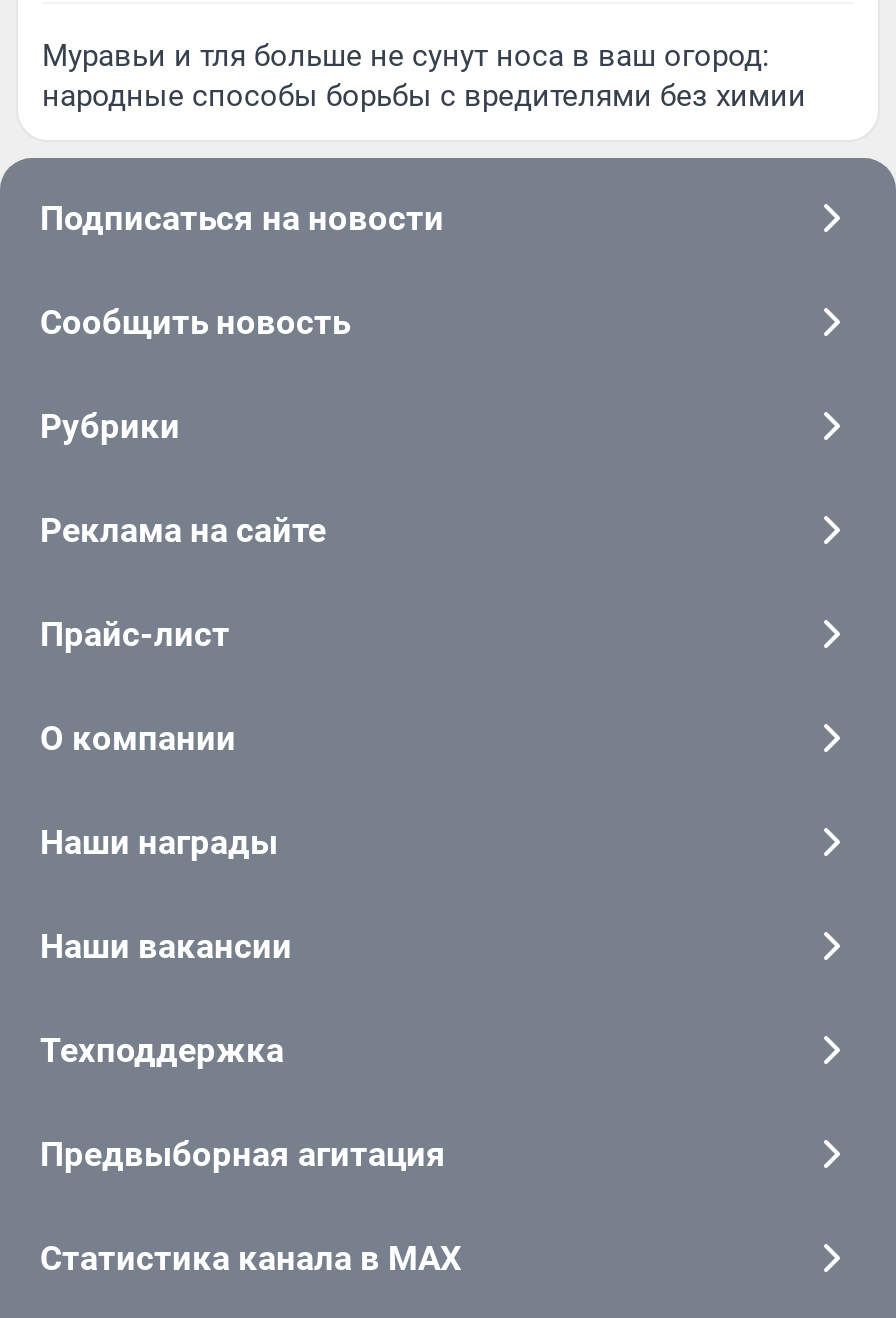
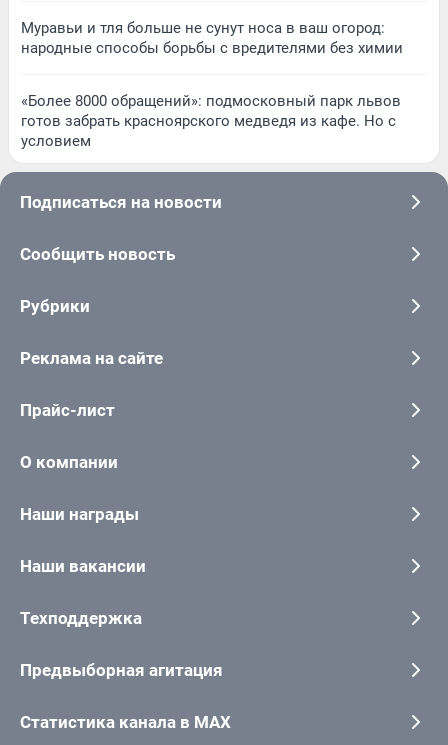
none -> [21,92,401,150] «Более 8000 обращений»: подмосковный парк львов | готов забрать красноярского медведя из кафе. Но с | условием

